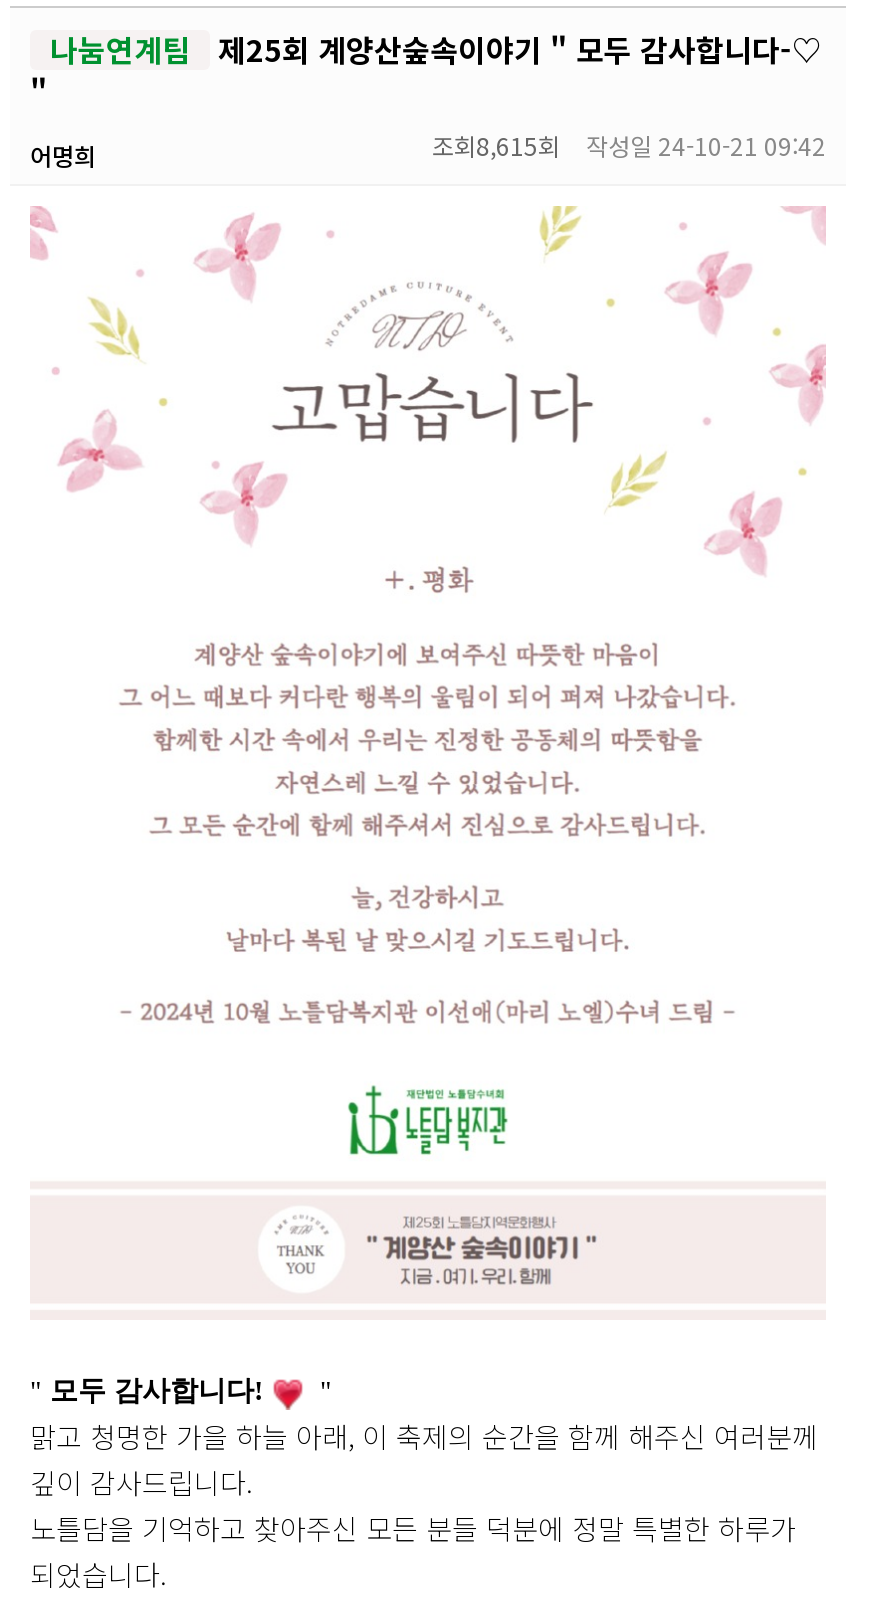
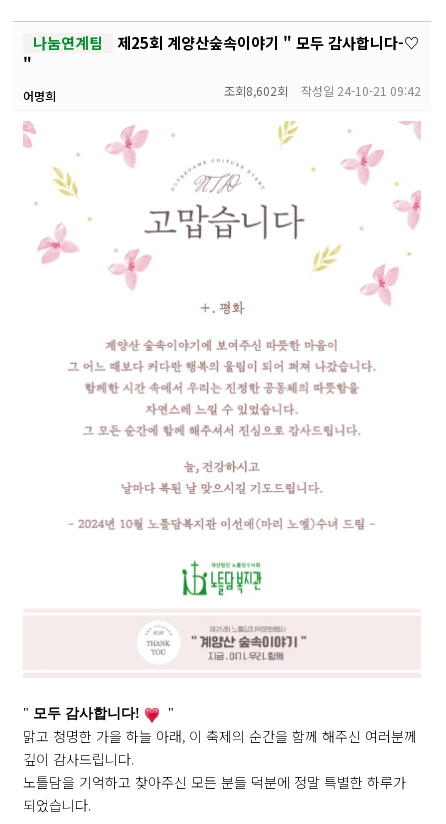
[432,128,826,162] 조회8,615회 작성일 24-10-21 09:42 -> [224,82,421,99] 조회8,602회 작성일 24-10-21 09:42

